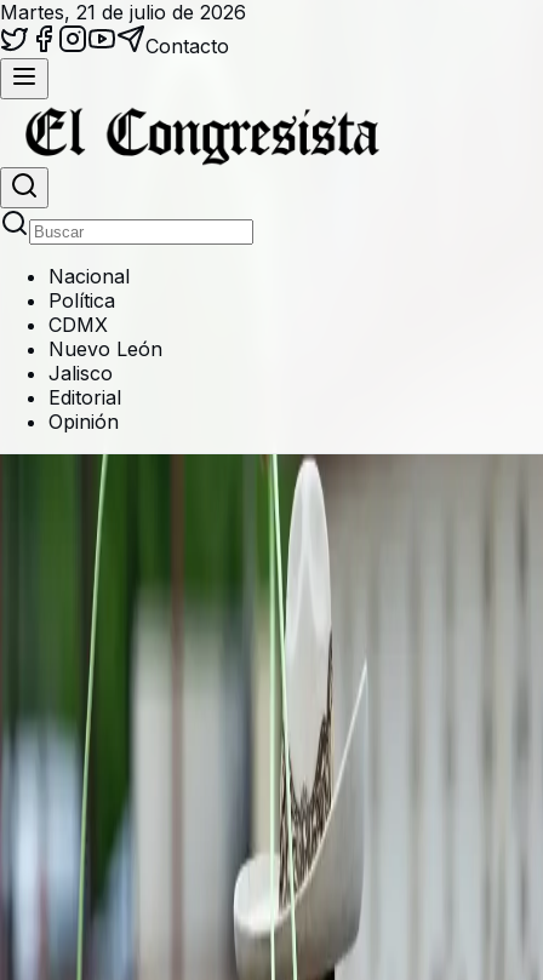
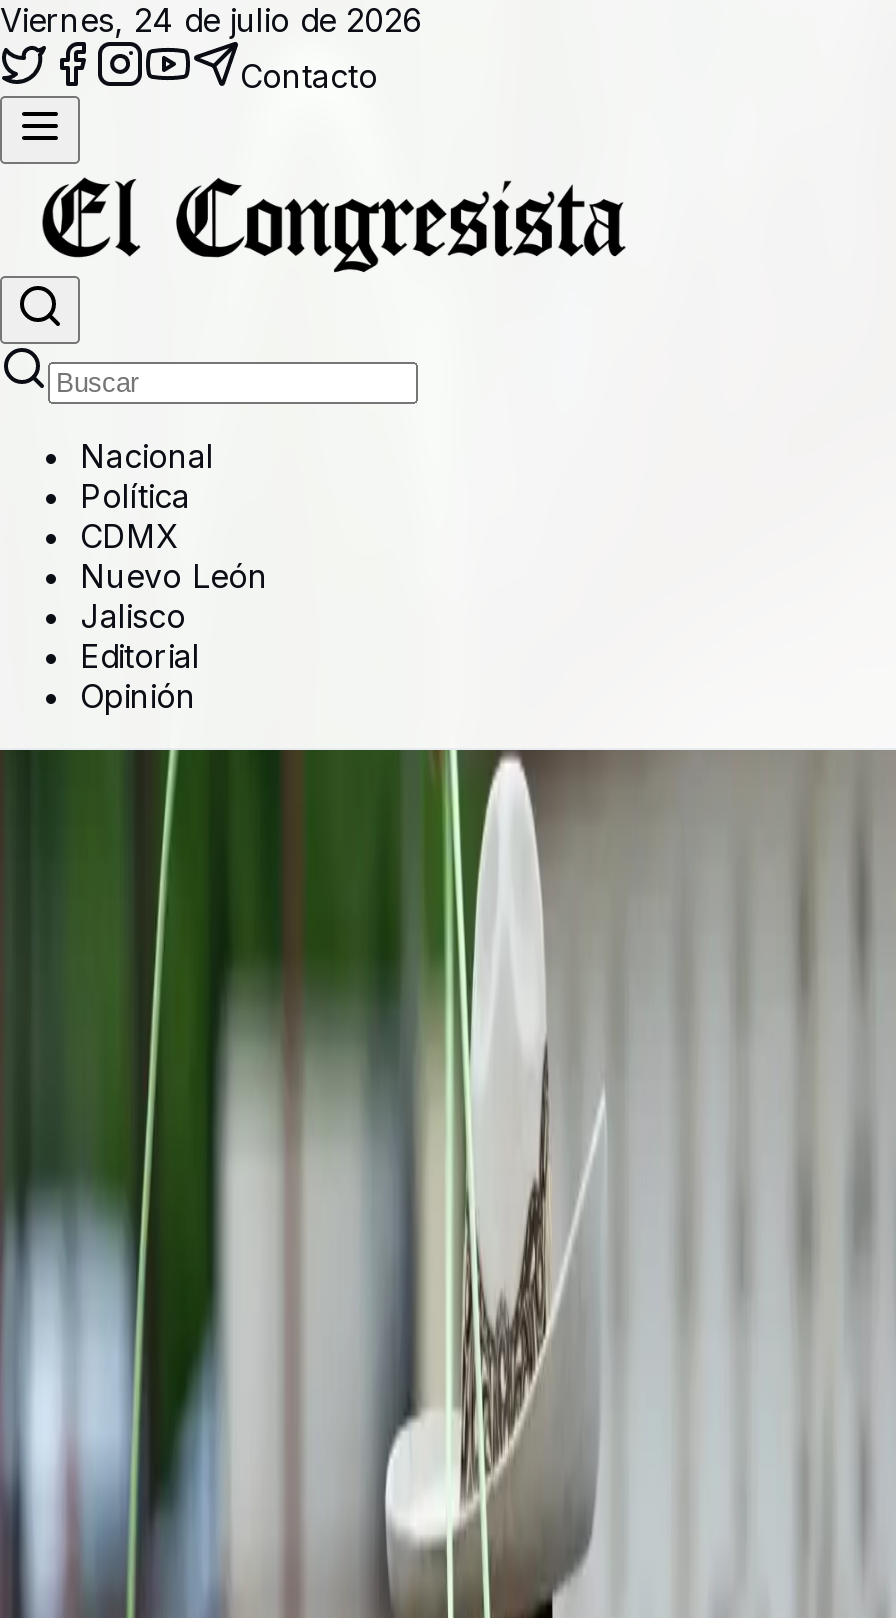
[0,0,246,24] Martes, 21 de julio de 2026 -> [0,0,422,40] Viernes, 24 de julio de 2026

